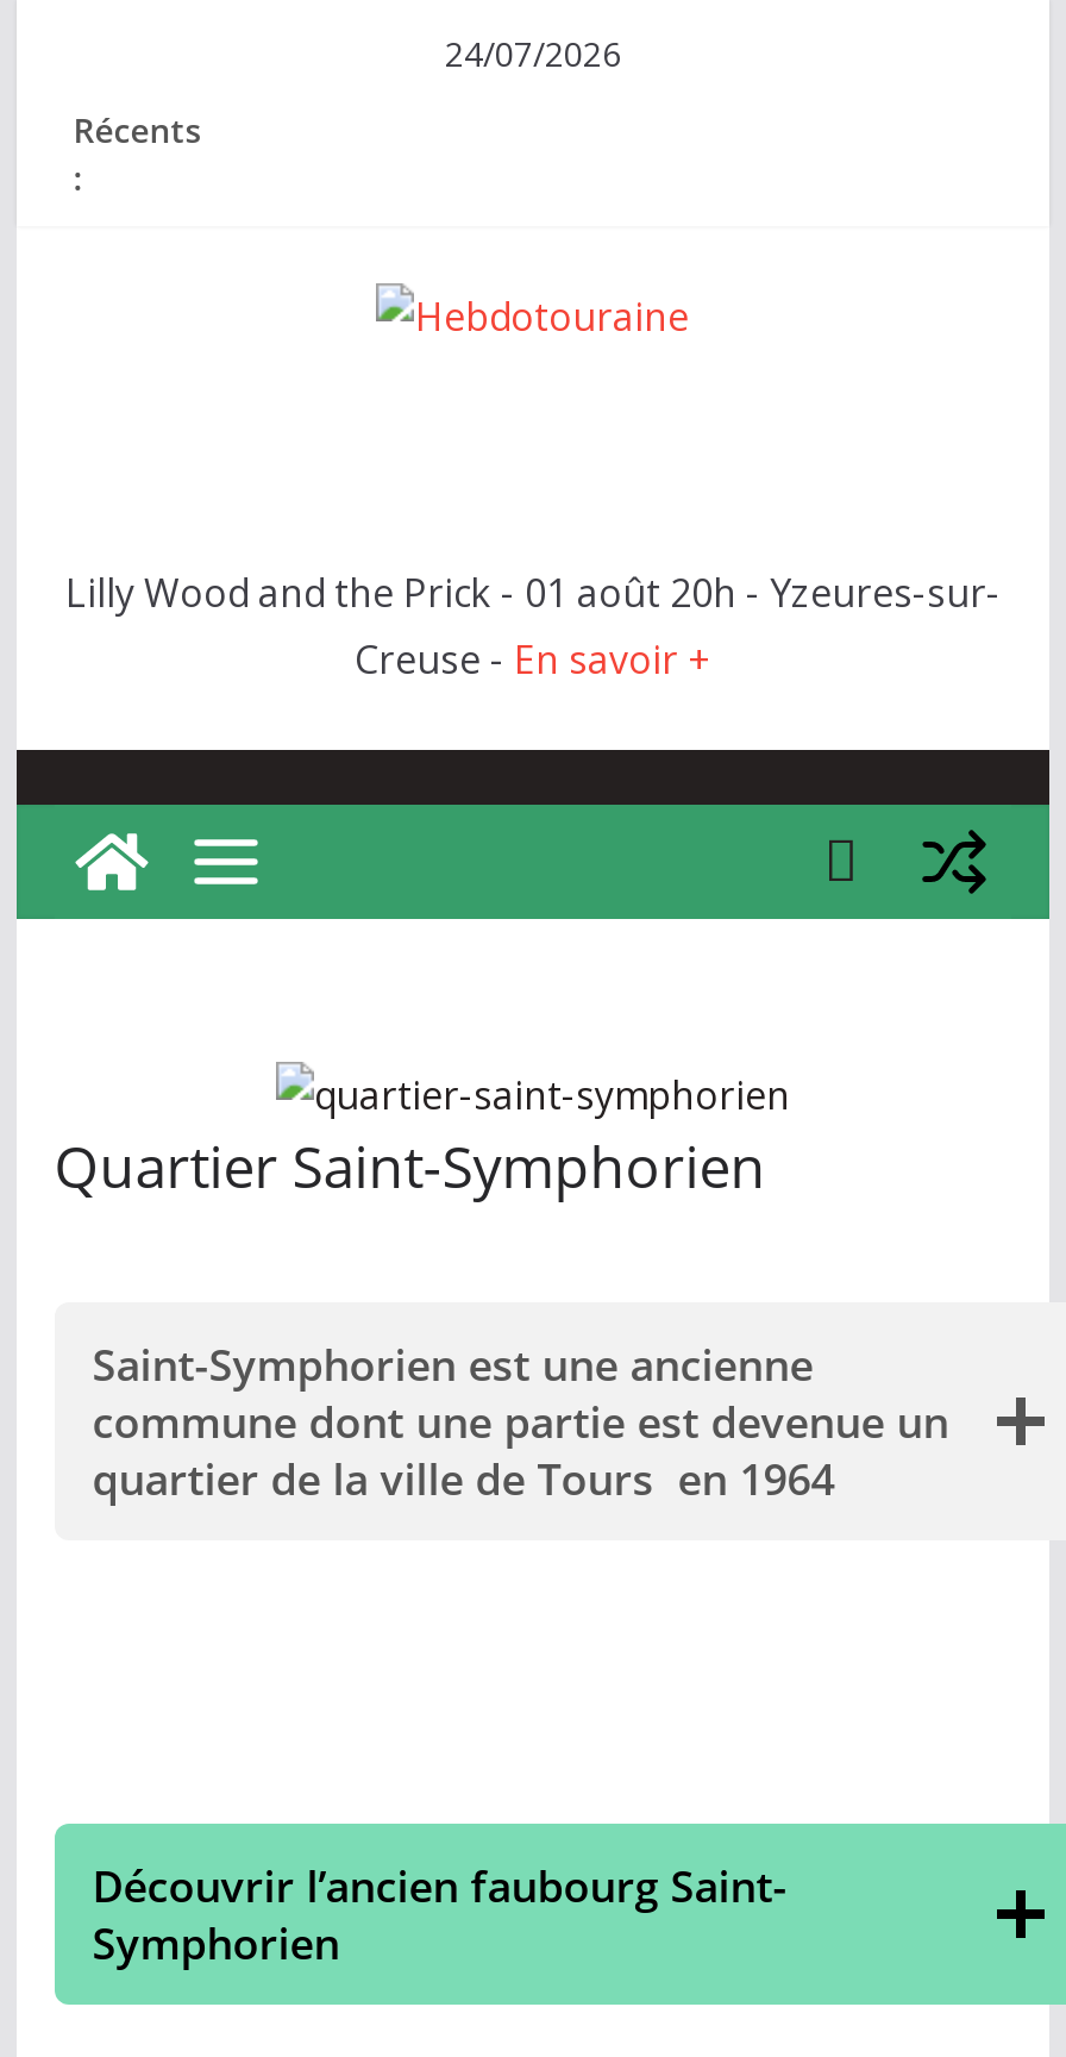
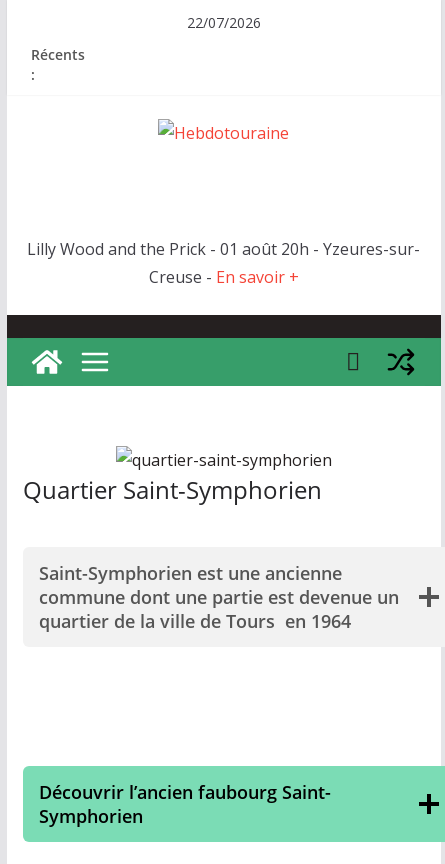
[445,31,621,76] 24/07/2026 -> [187,13,261,32] 22/07/2026

